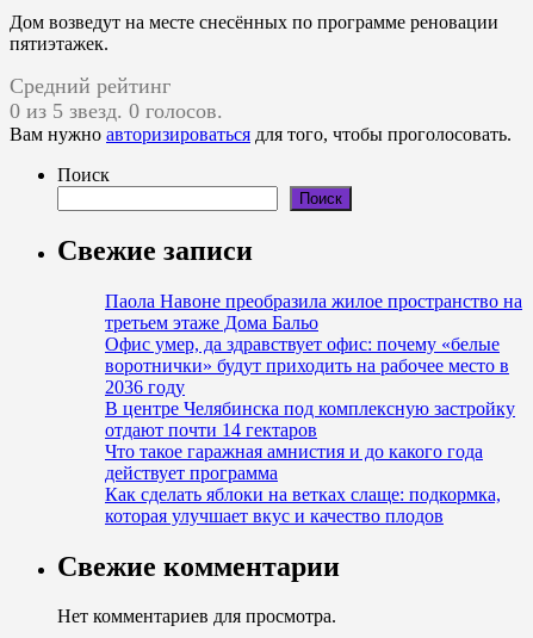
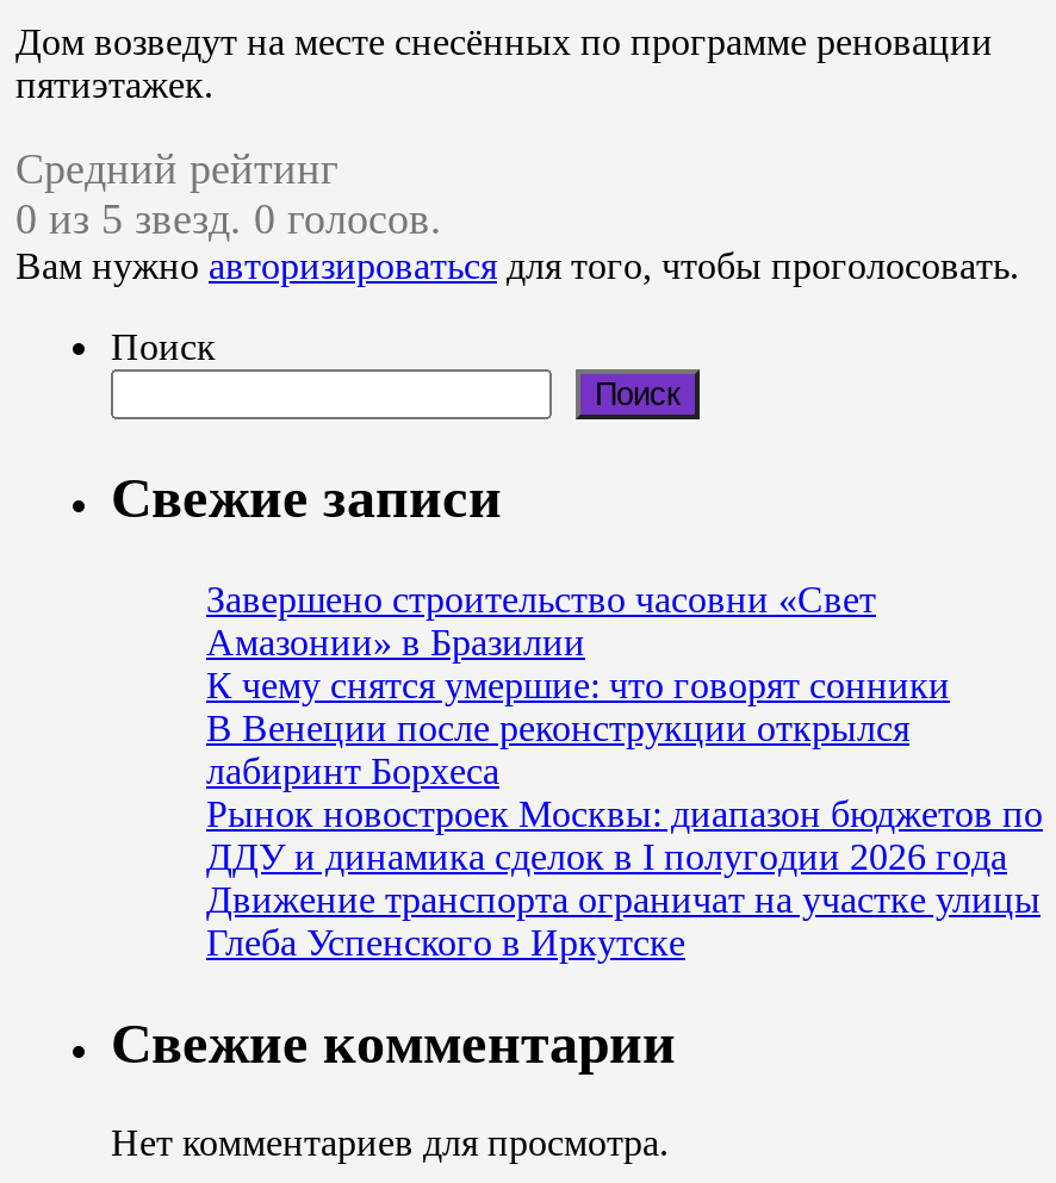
[105,290,522,525] Паола Навоне преобразила жилое пространство на | третьем этаже Дома Бальо | Офис умер, да здравствует офис: почему «белые | воротнички» будут приходить на рабочее место в | 2036 году | В центре Челябинска под комплексную застройку | отдают почти 14 гектаров | Что такое гаражная амнистия и до какого года | действует программа | Как сделать яблоки на ветках слаще: подкормка, | которая улучшает вкус и качество плодов -> [206,578,1043,962] Завершено строительство часовни «Свет | Амазонии» в Бразилии | К чему снятся умершие: что говорят сонники | В Венеции после реконструкции открылся | лабиринт Борхеса | Рынок новостроек Москвы: диапазон бюджетов по | ДДУ и динамика сделок в I полугодии 2026 года | Движение транспорта ограничат на участке улицы | Глеба Успенского в Иркутске

